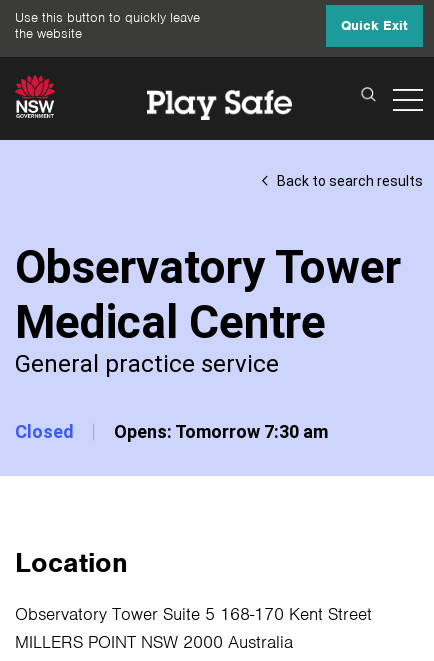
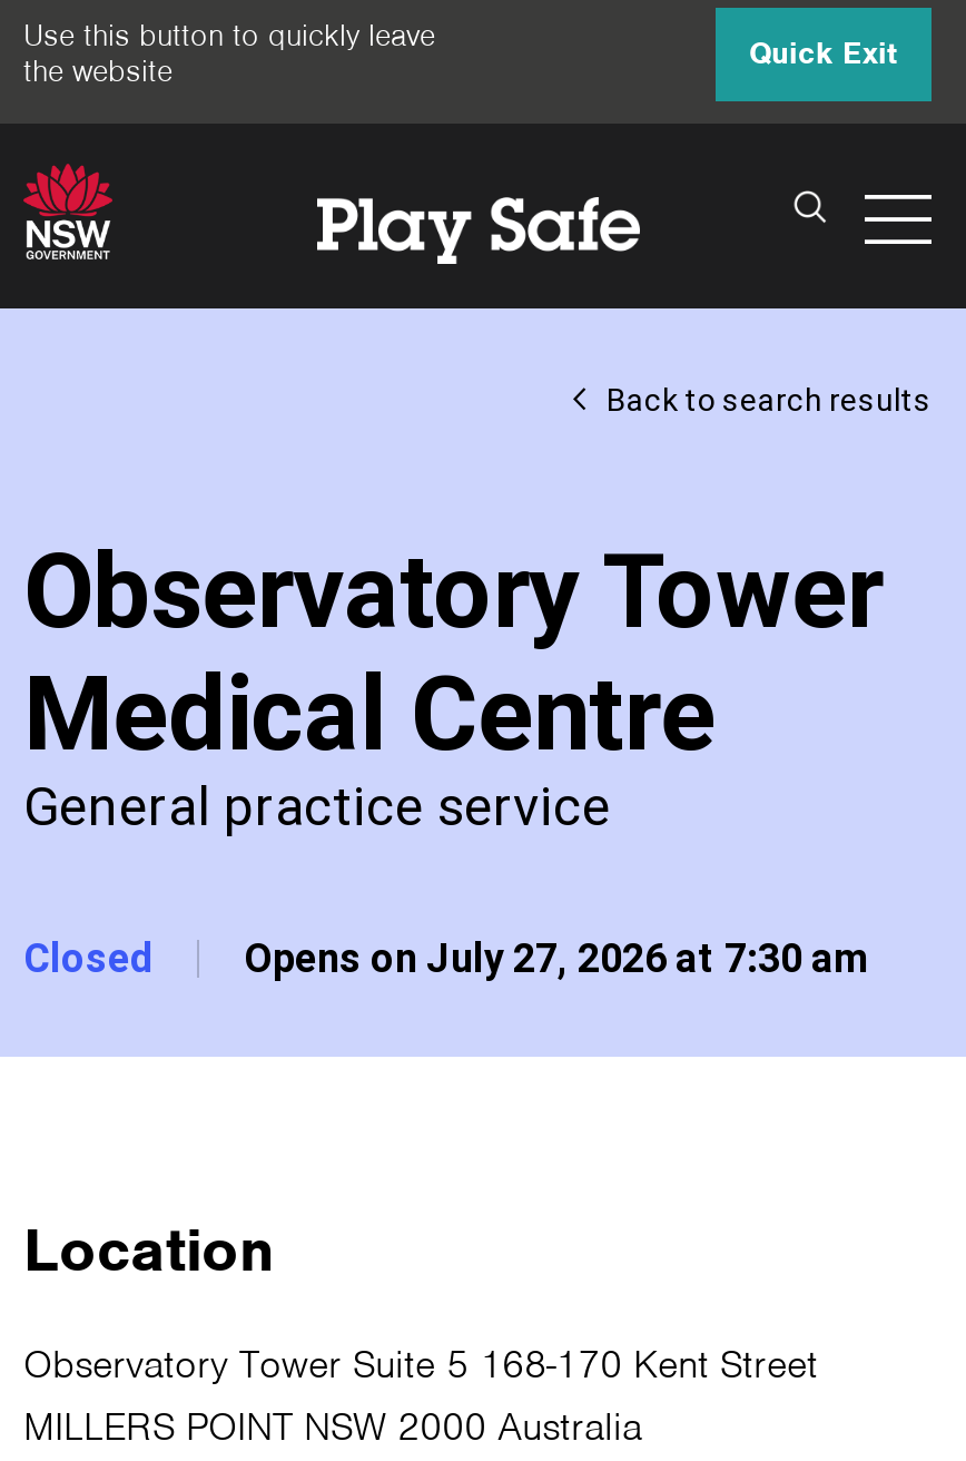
[114,421,328,442] Opens: Tomorrow 7:30 am -> [244,934,867,981] Opens on July 27, 2026 at 7:30 am

